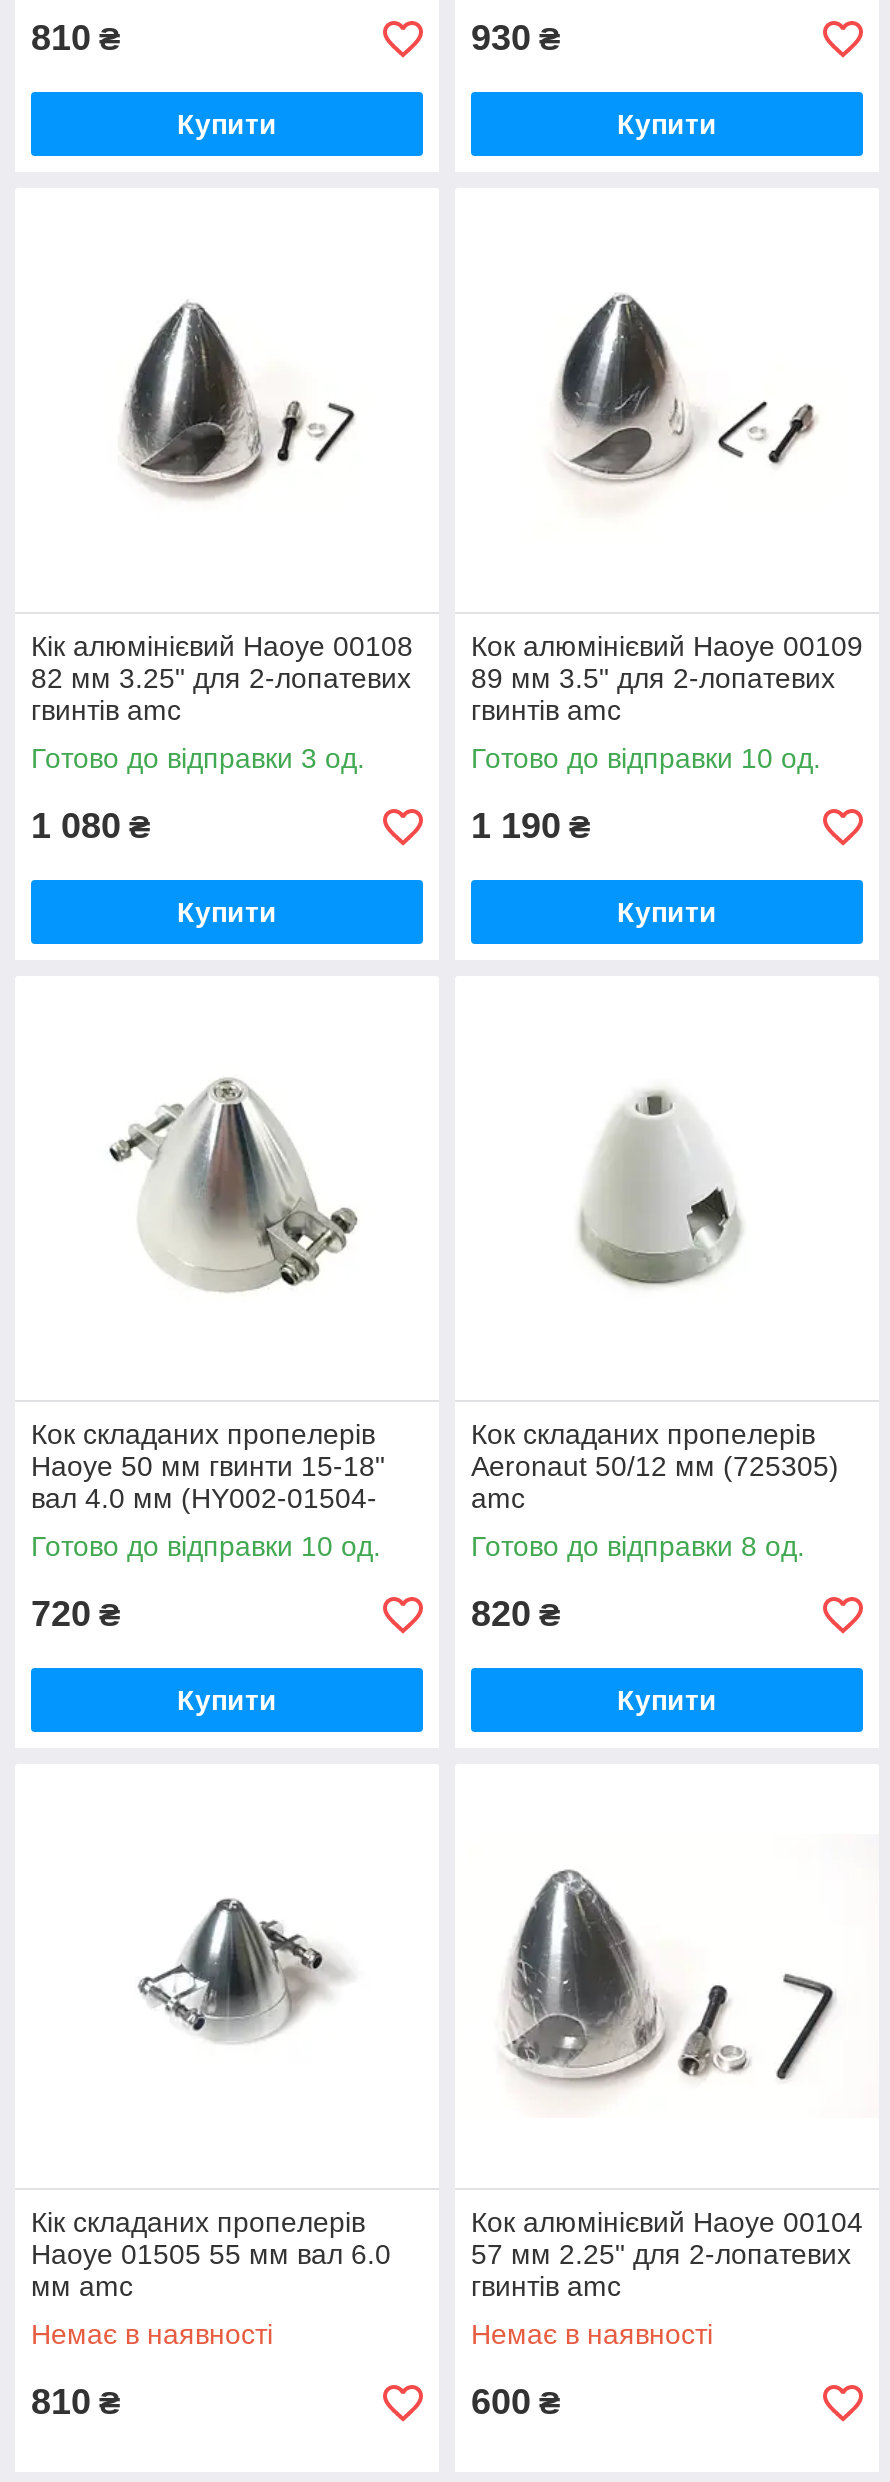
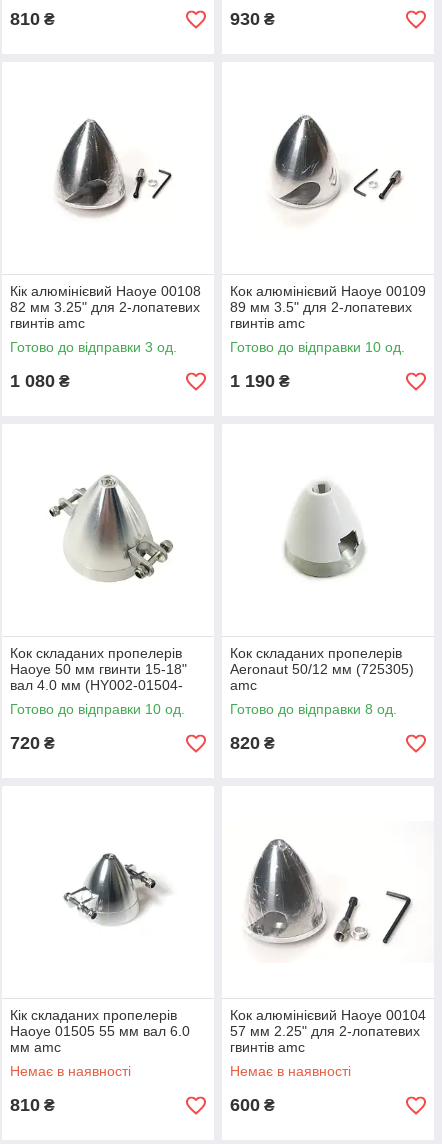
[177,108,277,140] Купити -> none
[617,108,717,140] Купити -> none
[177,896,277,928] Купити -> none
[617,896,717,928] Купити -> none
[177,1684,277,1716] Купити -> none
[617,1684,717,1716] Купити -> none

